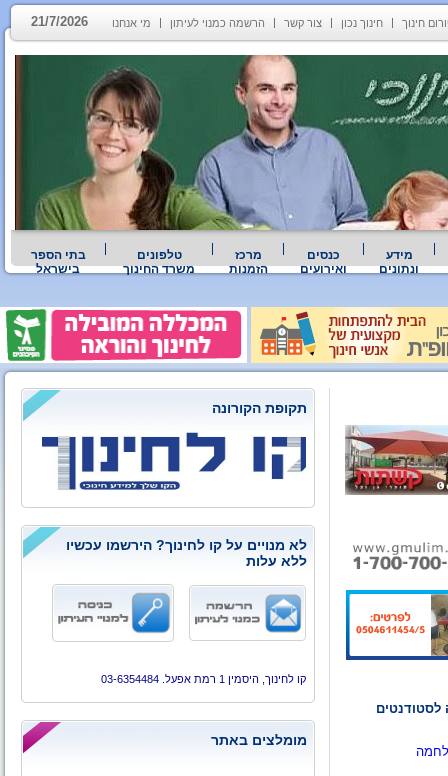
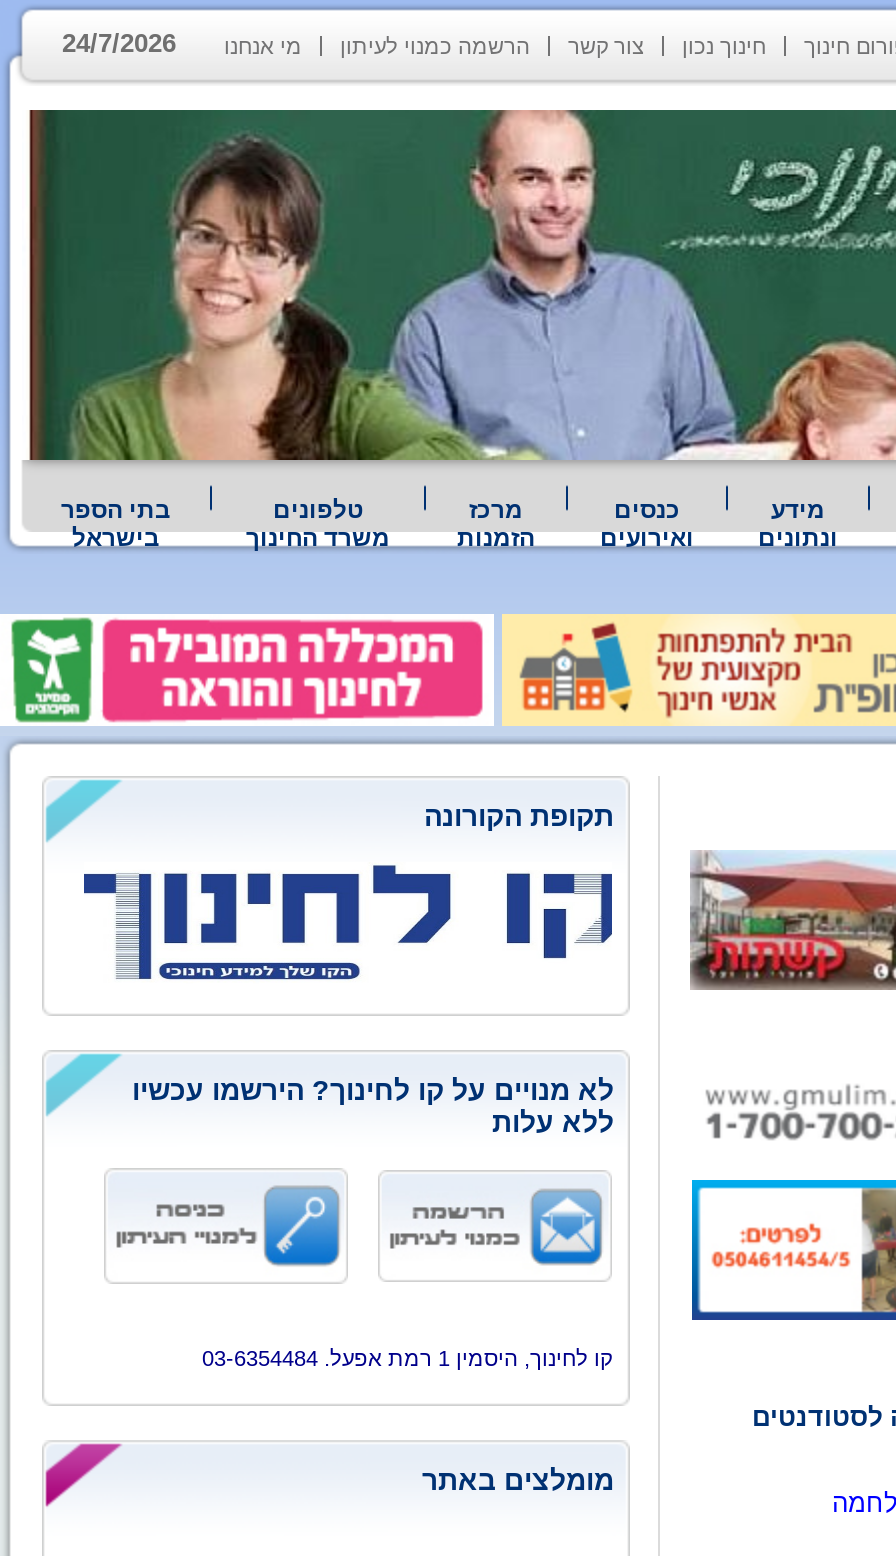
[31,14,88,29] 21/7/2026 -> [62,28,176,58] 24/7/2026

